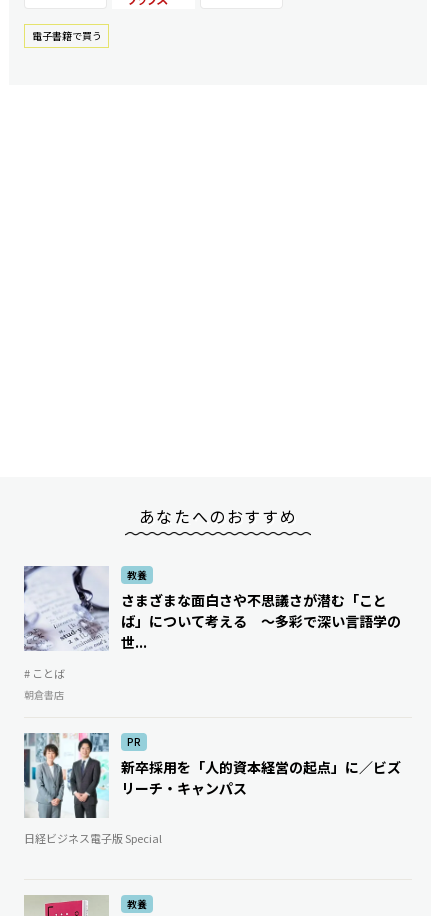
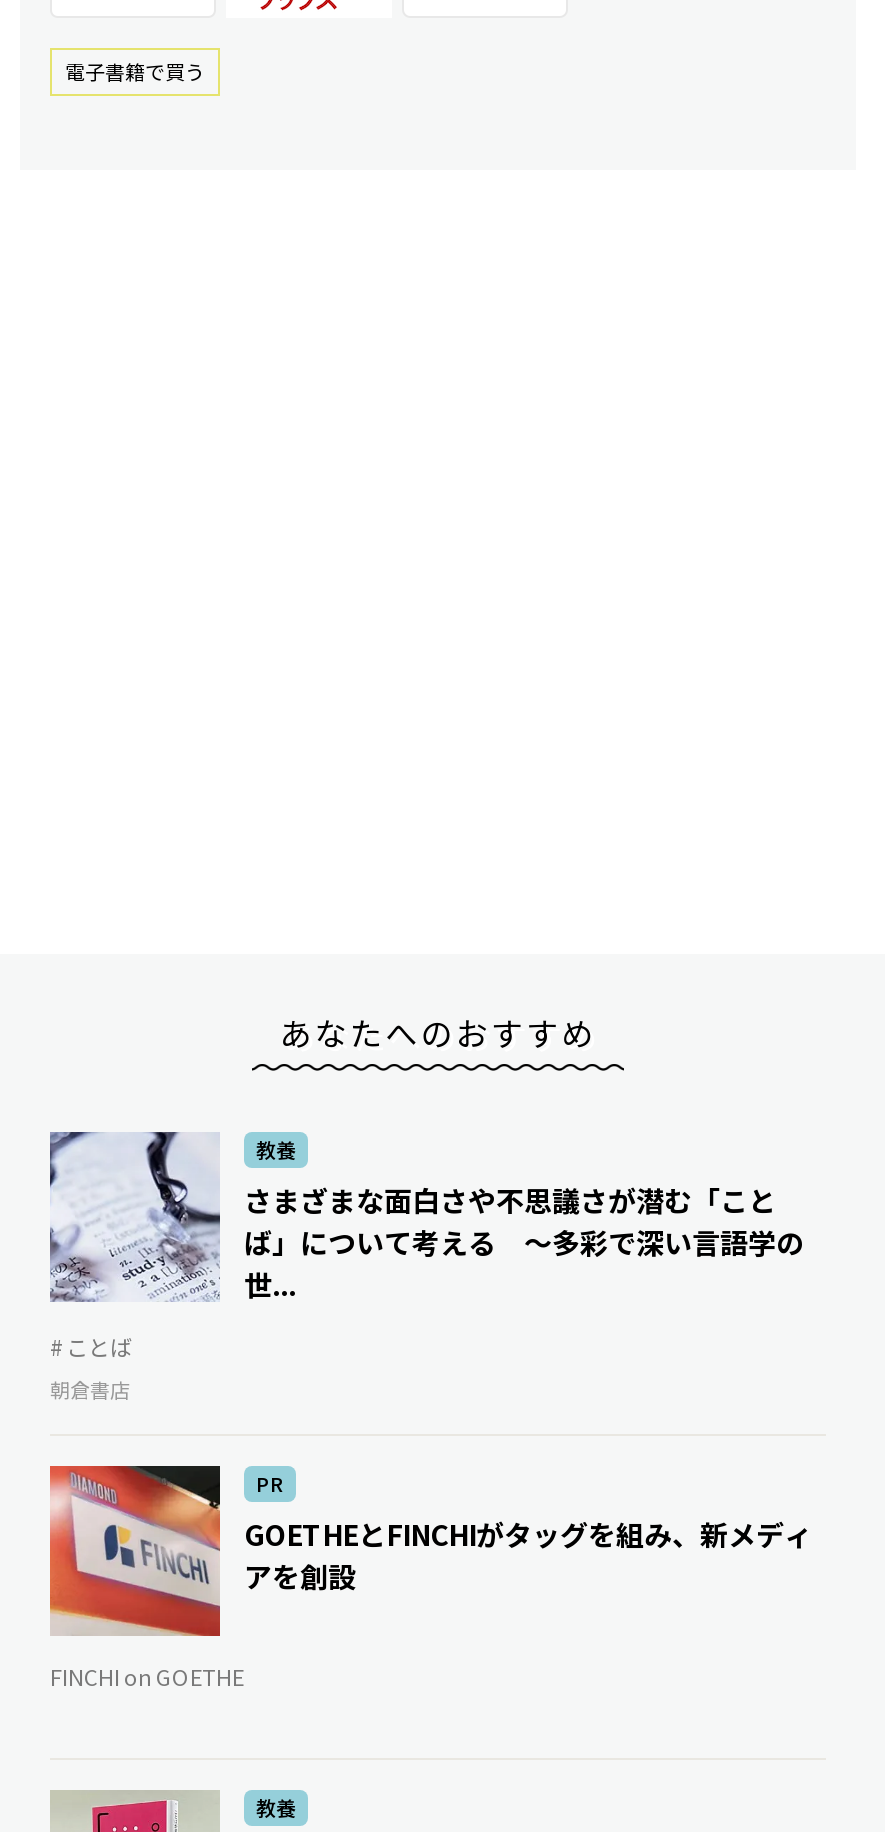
[23,732,401,819] [image] | 新卒採用を「人的資本経営の起点」に／ビズ | リーチ・キャンパス -> [48,1464,812,1638] [image] | GOETHEとFINCHIがタッグを組み、新メディ | アを創設
[24,830,162,846] 日経ビジネス電子版 Special -> [50,1660,244,1692] FINCHI on GOETHE

